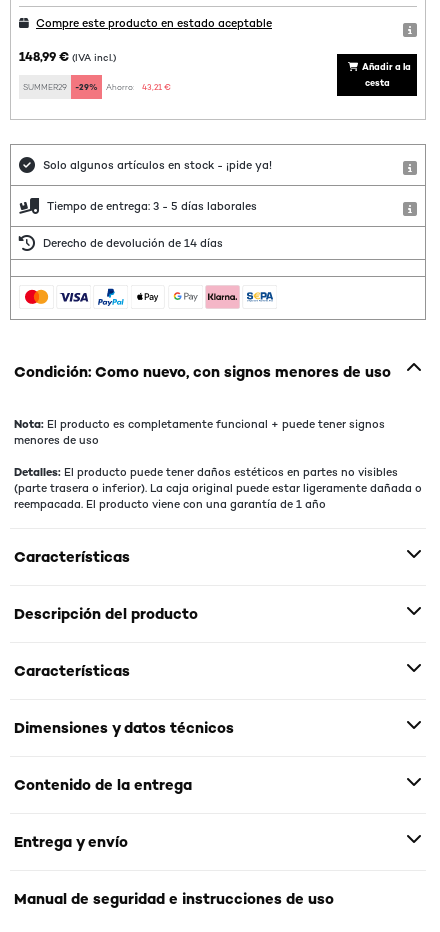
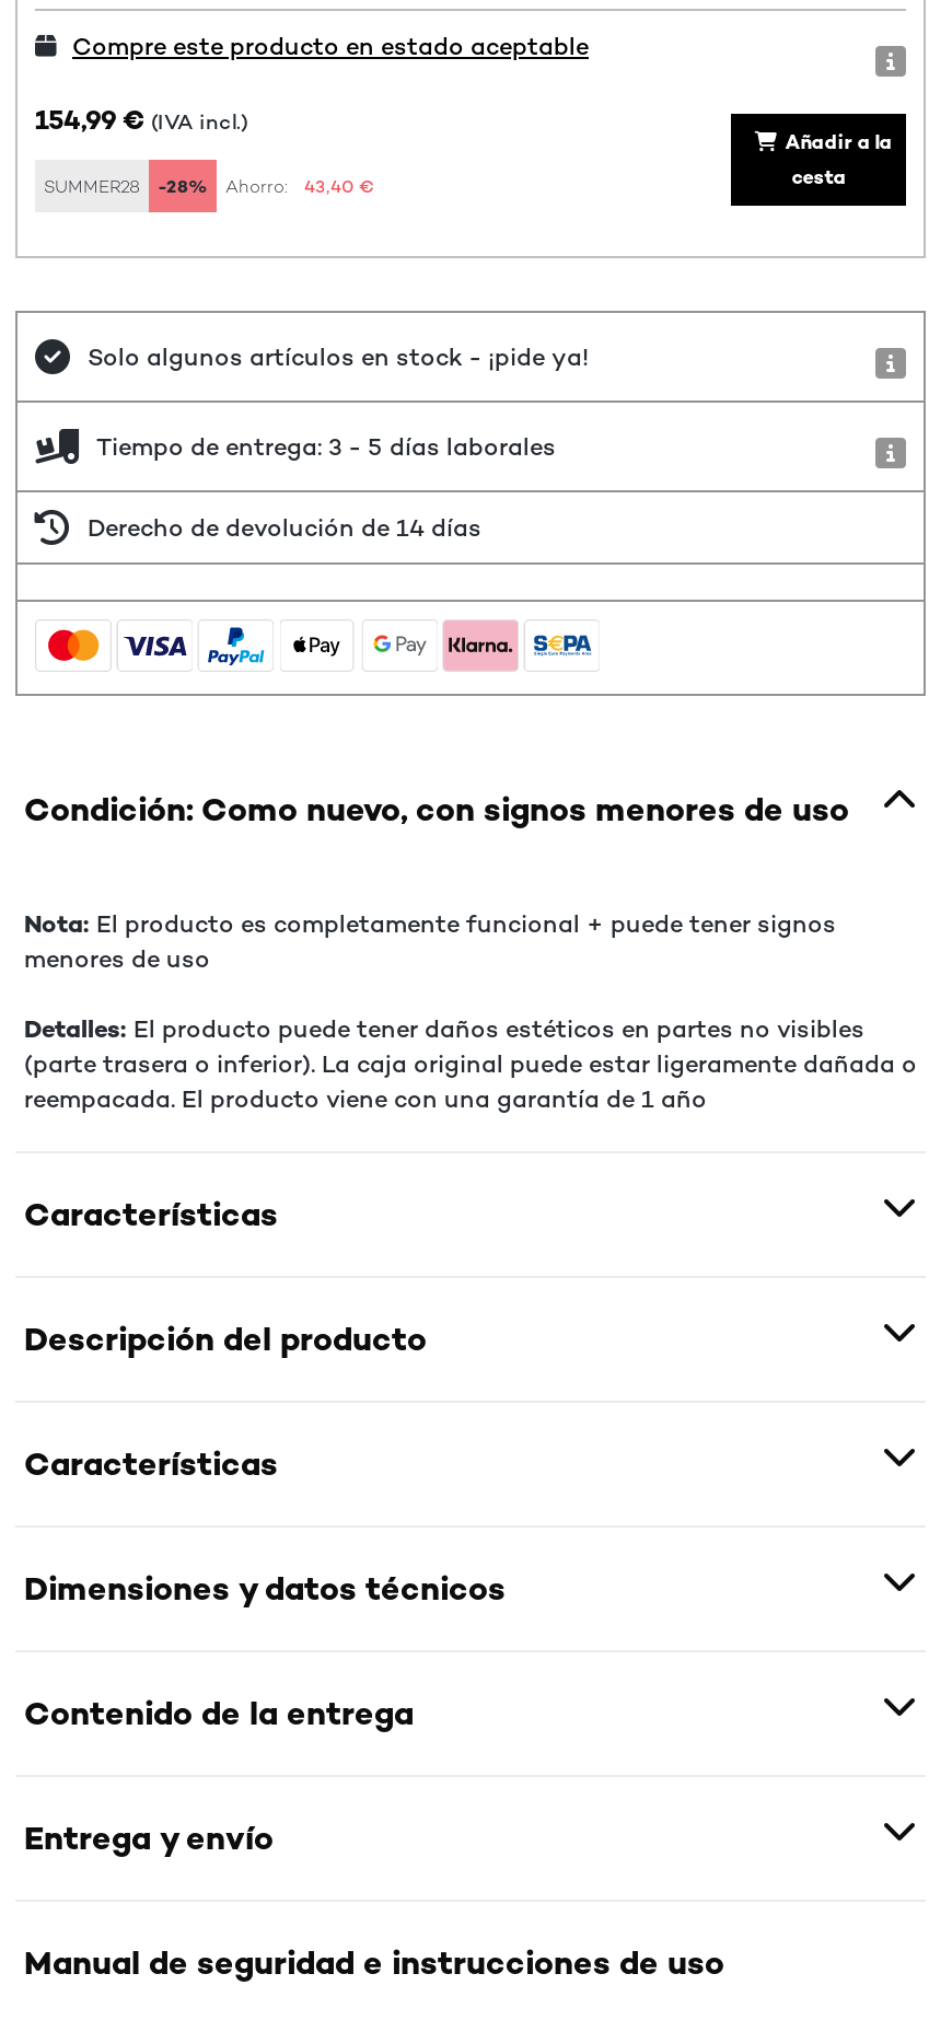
[19,49,116,65] 148,99 €(IVA incl.) -> [35,104,247,139] 154,99 €(IVA incl.)
[23,82,98,92] SUMMER29 | -29% -> [44,176,208,198] SUMMER28 | -28%
[142,82,171,92] 43,21 € -> [304,176,374,198] 43,40 €

